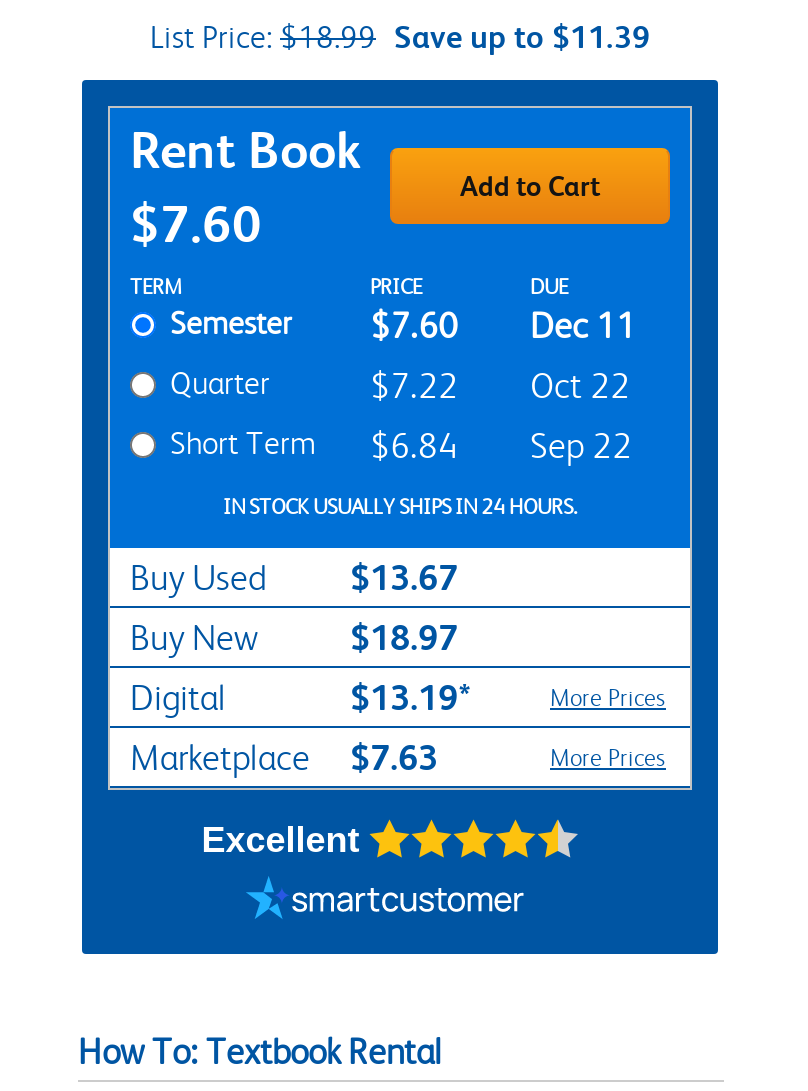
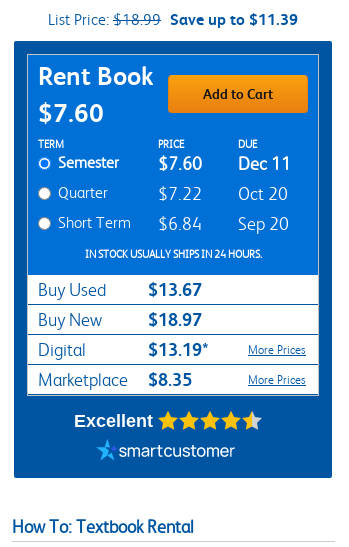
[370,366,630,406] $7.22 Oct 22 -> [158,184,288,204] $7.22 Oct 20
[170,424,632,466] Short Term $6.84 Sep 22 -> [58,213,289,234] Short Term $6.84 Sep 20
[130,736,438,778] Marketplace $7.63 -> [38,369,192,390] Marketplace $8.35

